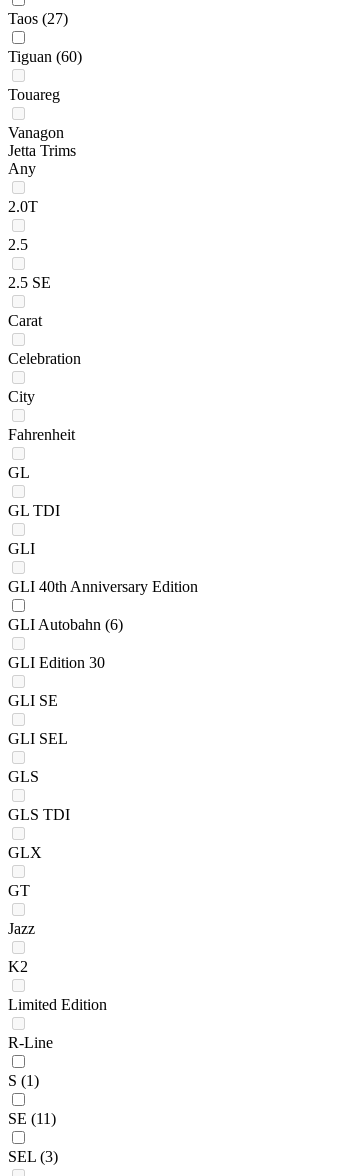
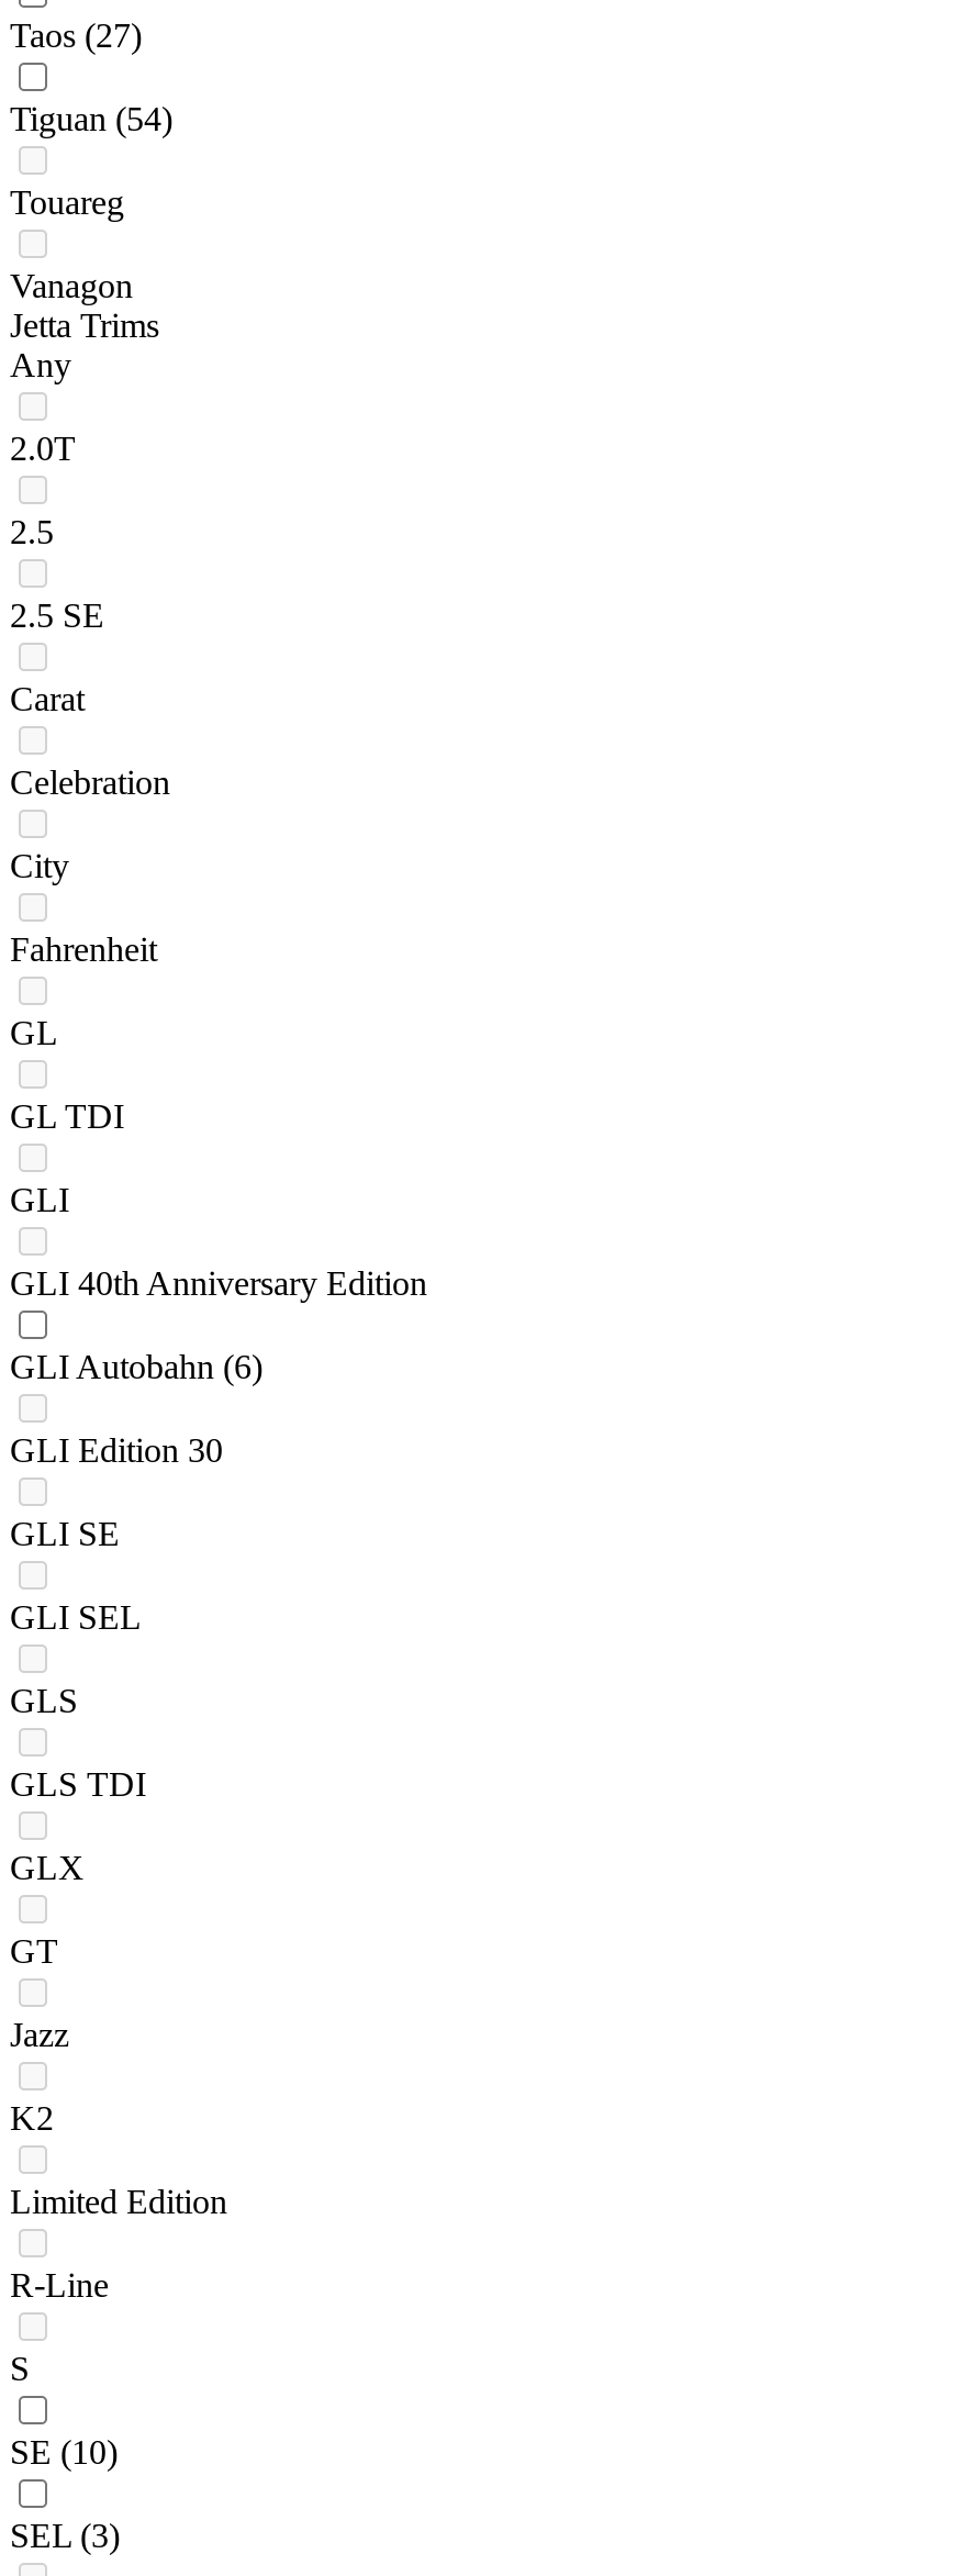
[8,48,82,65] Tiguan (60) -> [10,101,172,138] Tiguan (54)
[8,1072,39,1089] S (1) -> [10,2351,30,2388] S
[8,1110,56,1127] SE (11) -> [10,2434,118,2471] SE (10)

